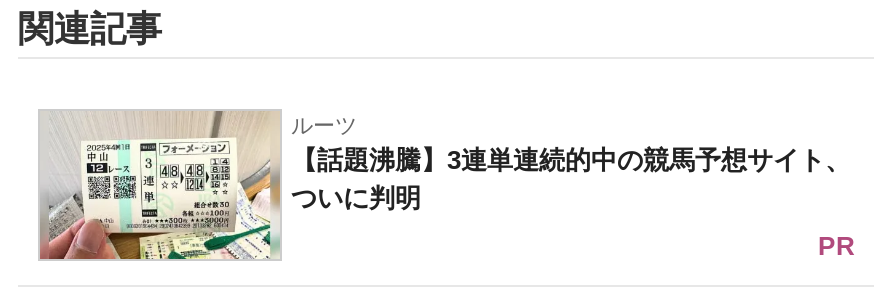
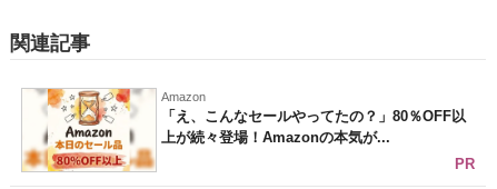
[38,109,851,261] [image] | ルーツ | 【話題沸騰】3連単連続的中の競馬予想サイト、 | ついに判明 -> [21,88,466,172] [image] | Amazon | 「え、こんなセールやってたの？」80％OFF以 | 上が続々登場！Amazonの本気が...

